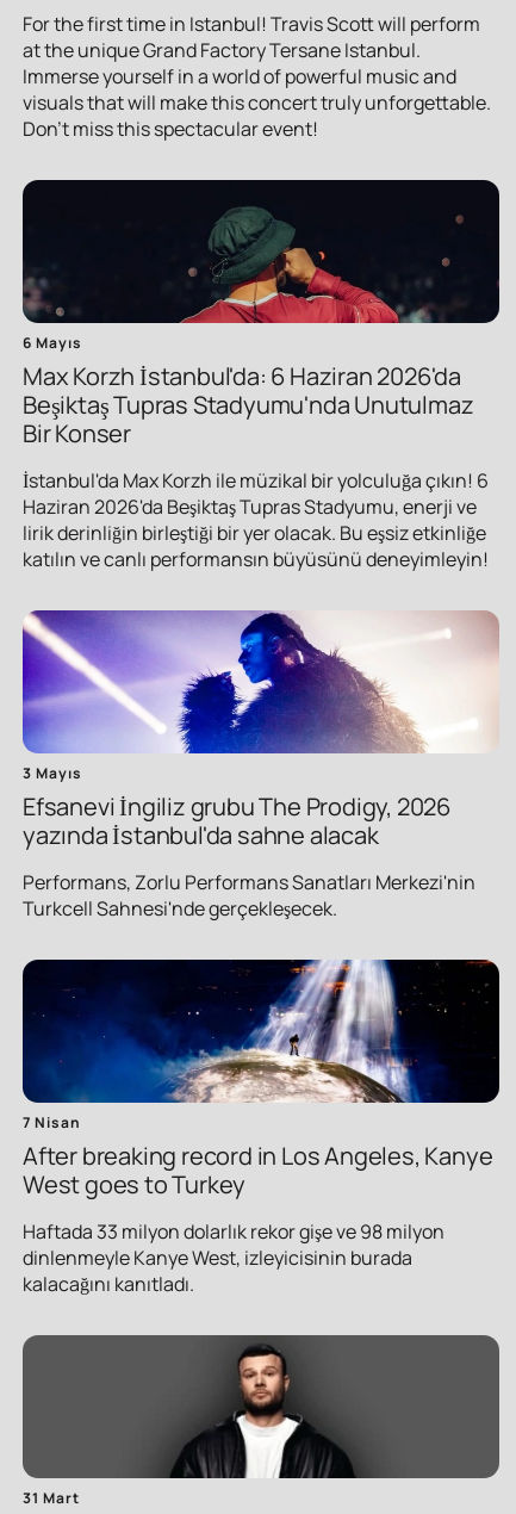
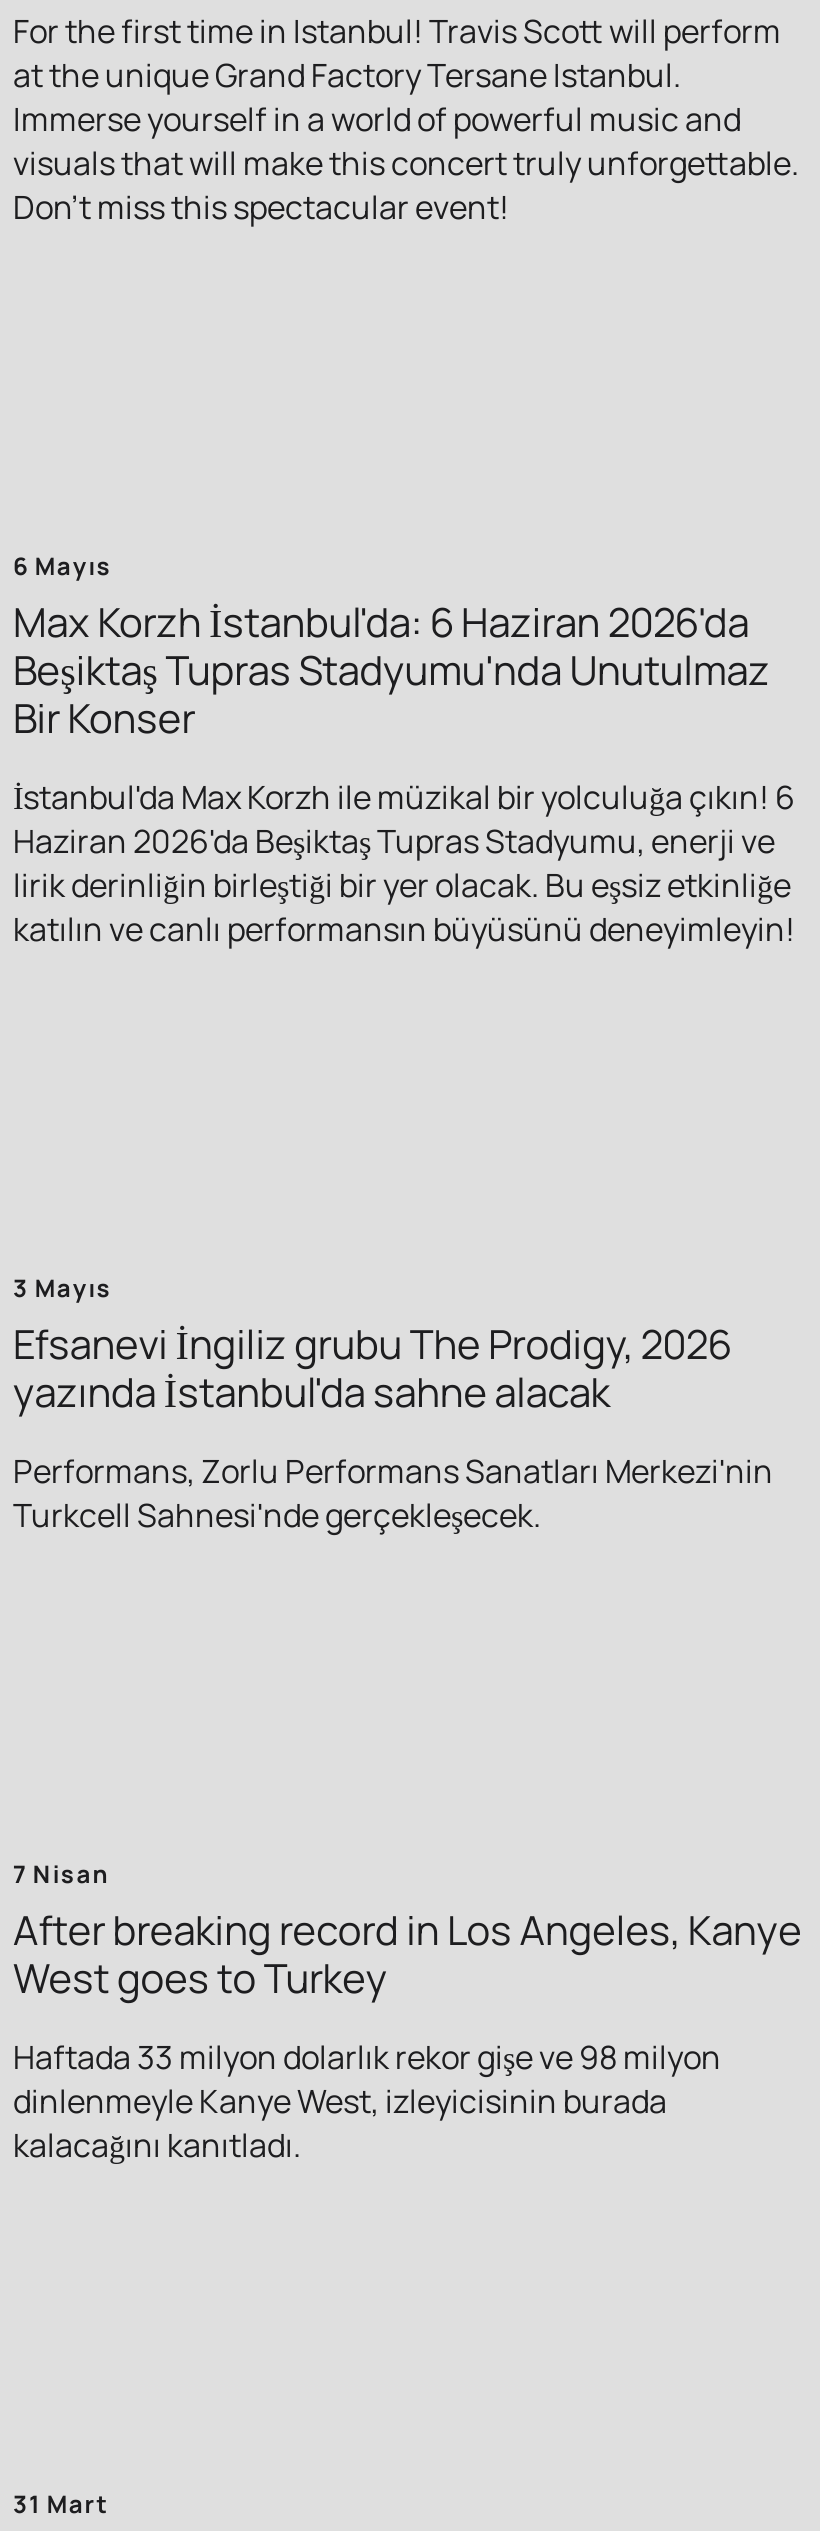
[21,179,501,324] [image] -> none
[21,609,499,755] [image] -> none
[21,958,501,1104] [image] -> none
[21,1334,501,1479] [image] -> none

